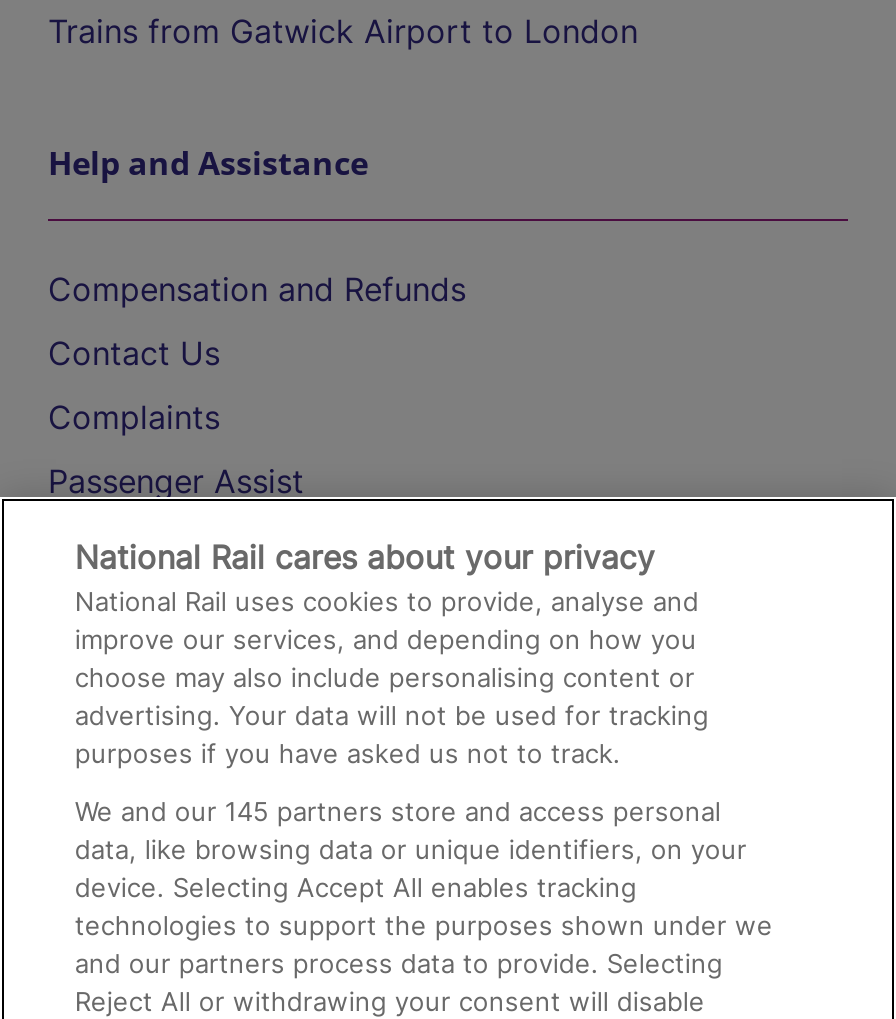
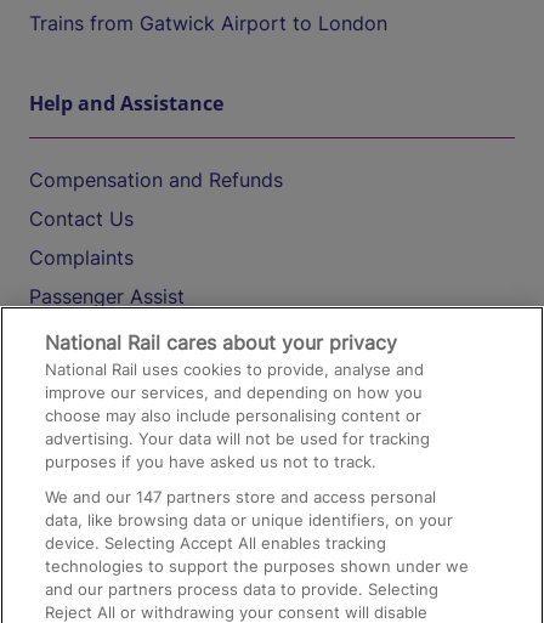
[75,795,721,827] We and our 145 partners store and access personal -> [45,487,436,506] We and our 147 partners store and access personal

